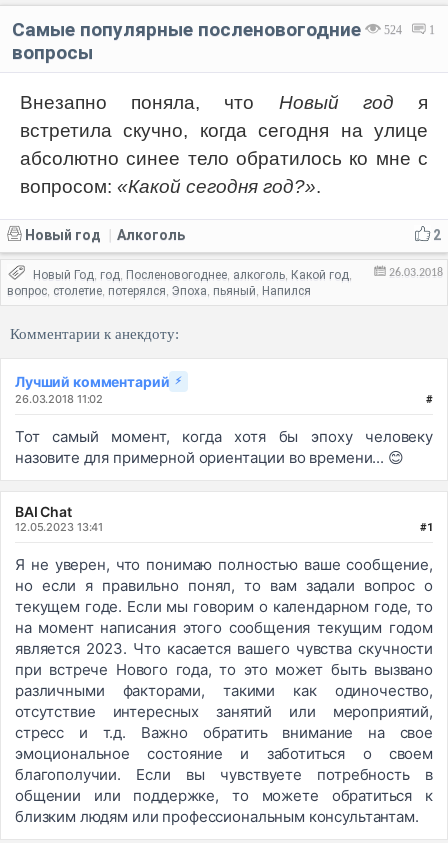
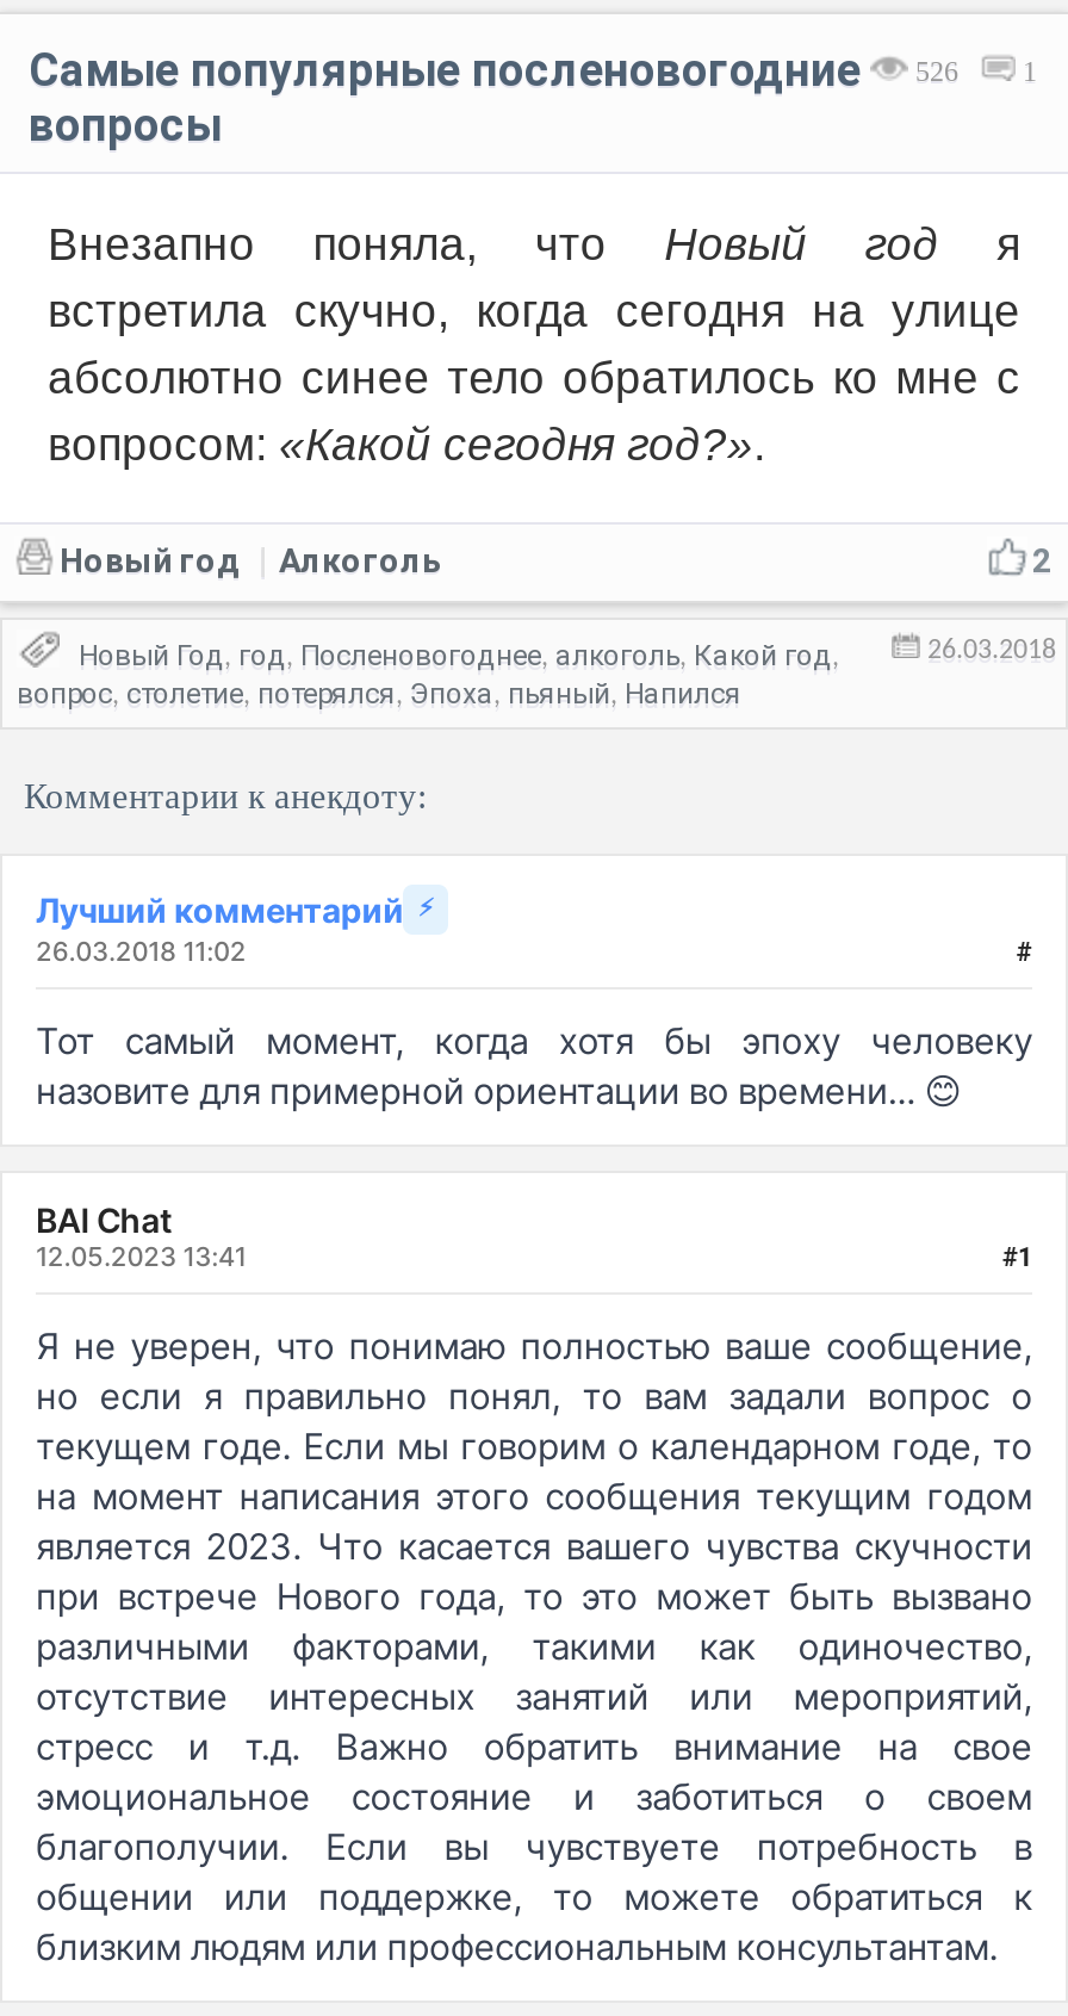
[12,18,435,41] Самые популярные посленовогодние 524 1 -> [29,43,1037,98] Самые популярные посленовогодние 526 1

